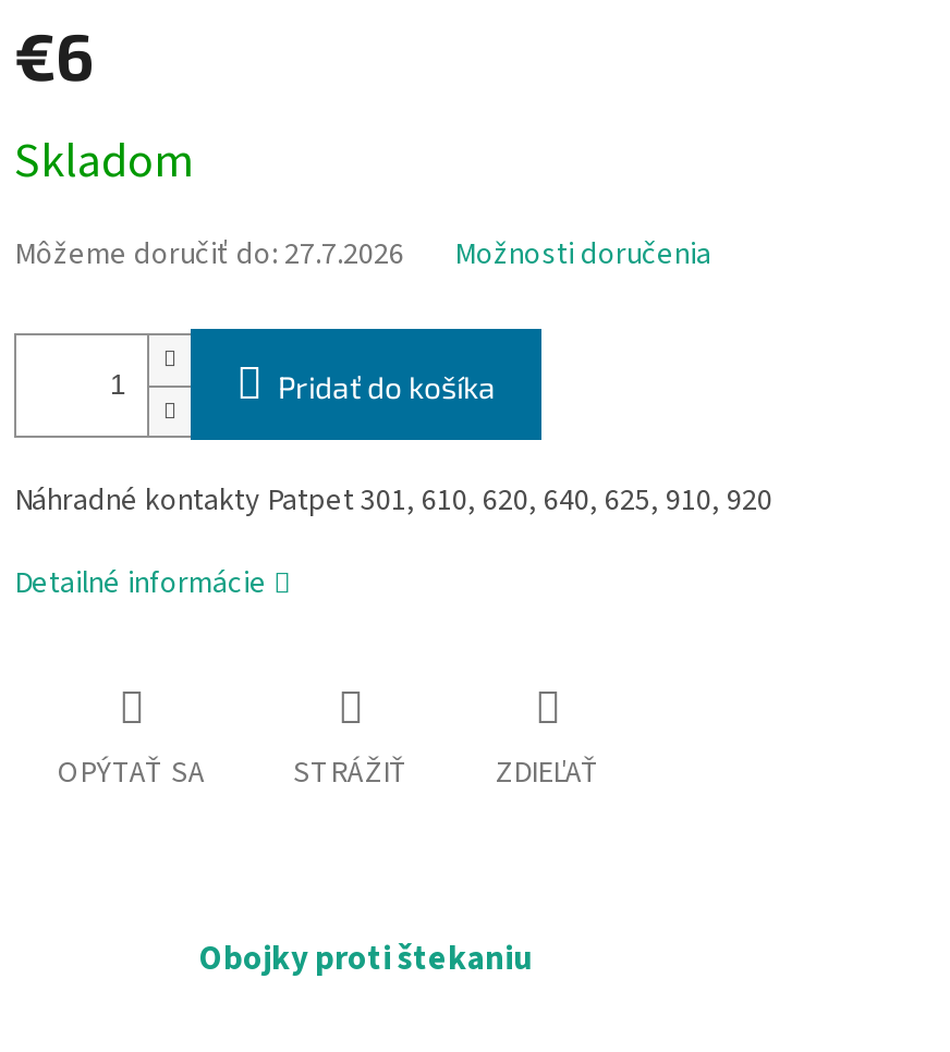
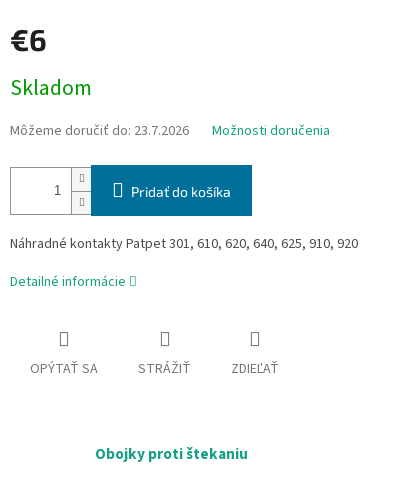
[14,234,404,277] Môžeme doručiť do: 27.7.2026 -> [10,121,189,141] Môžeme doručiť do: 23.7.2026

